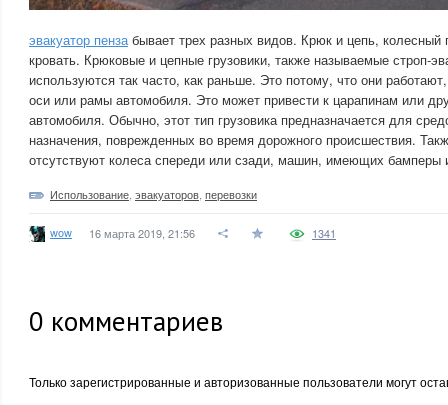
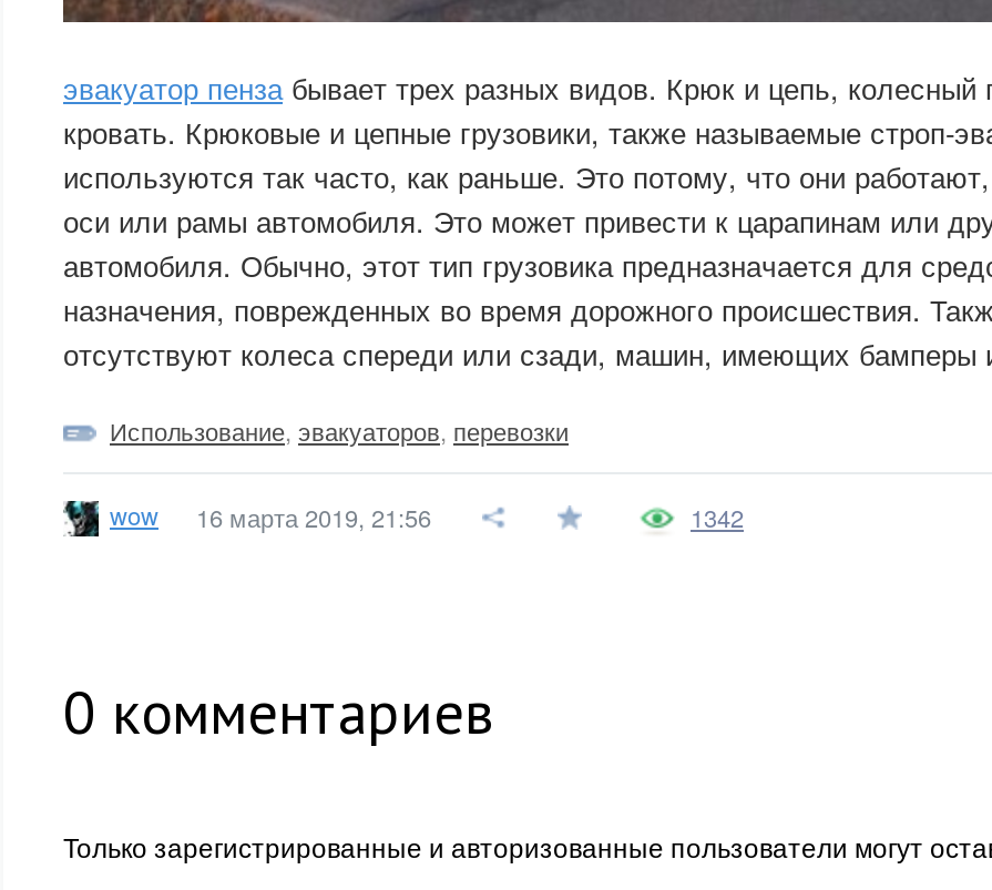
[312,225,336,241] 1341 -> [691,499,744,534] 1342

